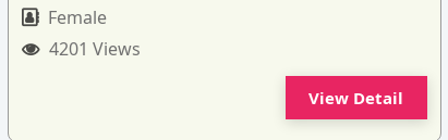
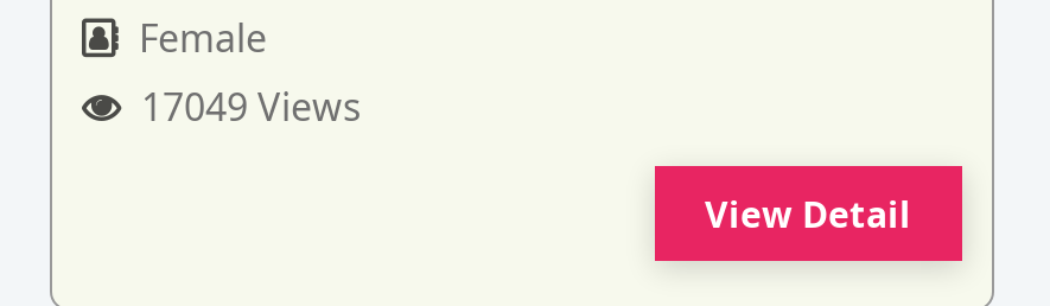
[45,36,141,60] 4201 Views -> [131,80,362,132] 17049 Views

